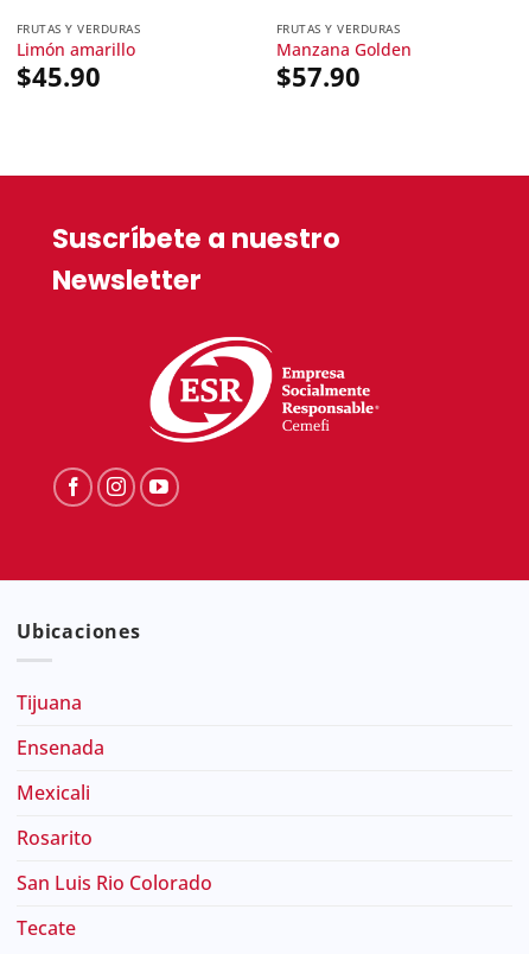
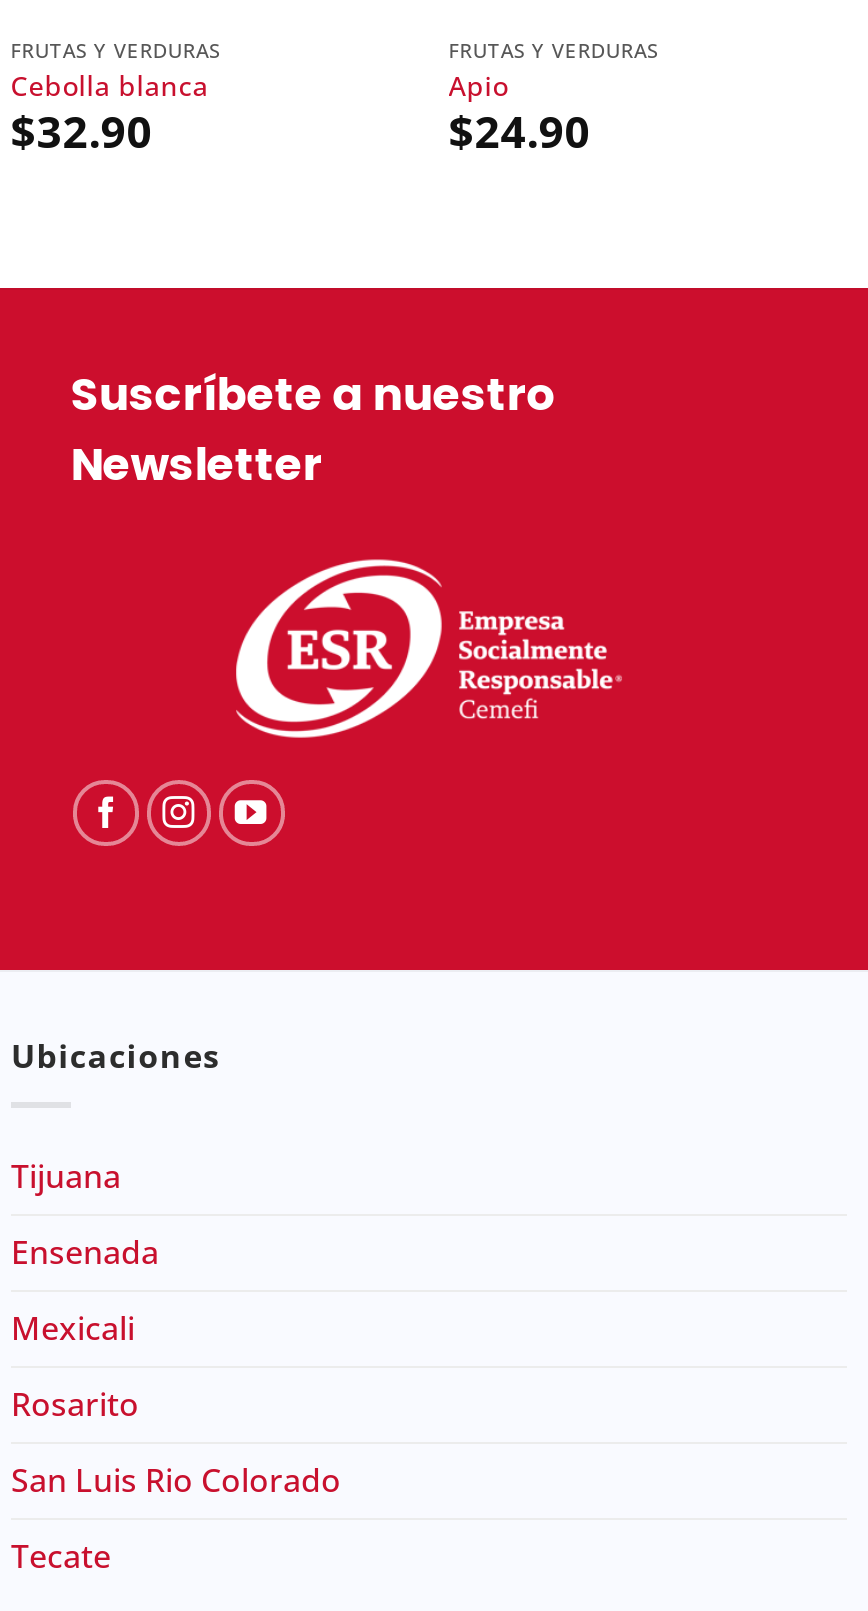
[16,38,135,93] Limón amarillo | $45.90 -> [11,66,209,159] Cebolla blanca | $32.90
[276,38,411,93] Manzana Golden | $57.90 -> [449,66,591,159] Apio | $24.90

